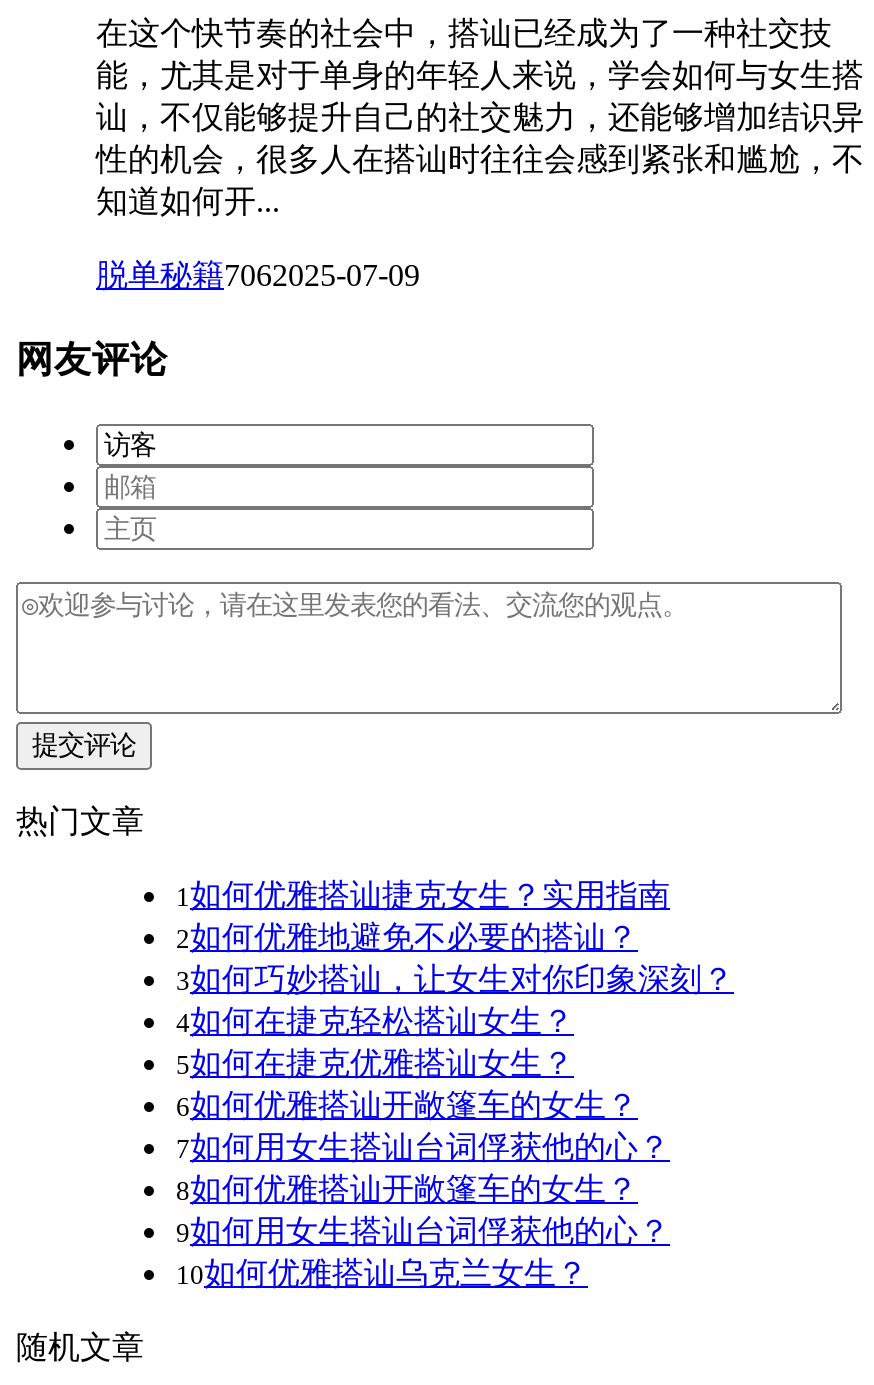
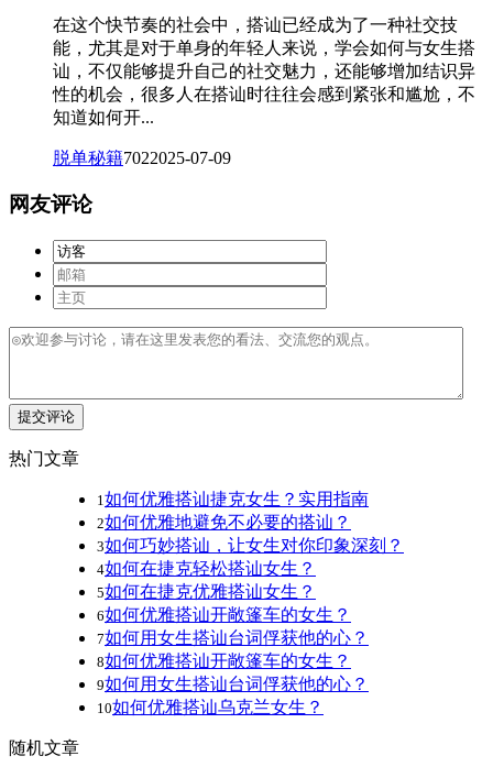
[96,257,420,291] 脱单秘籍7062025-07-09 -> [53,148,231,167] 脱单秘籍7022025-07-09

